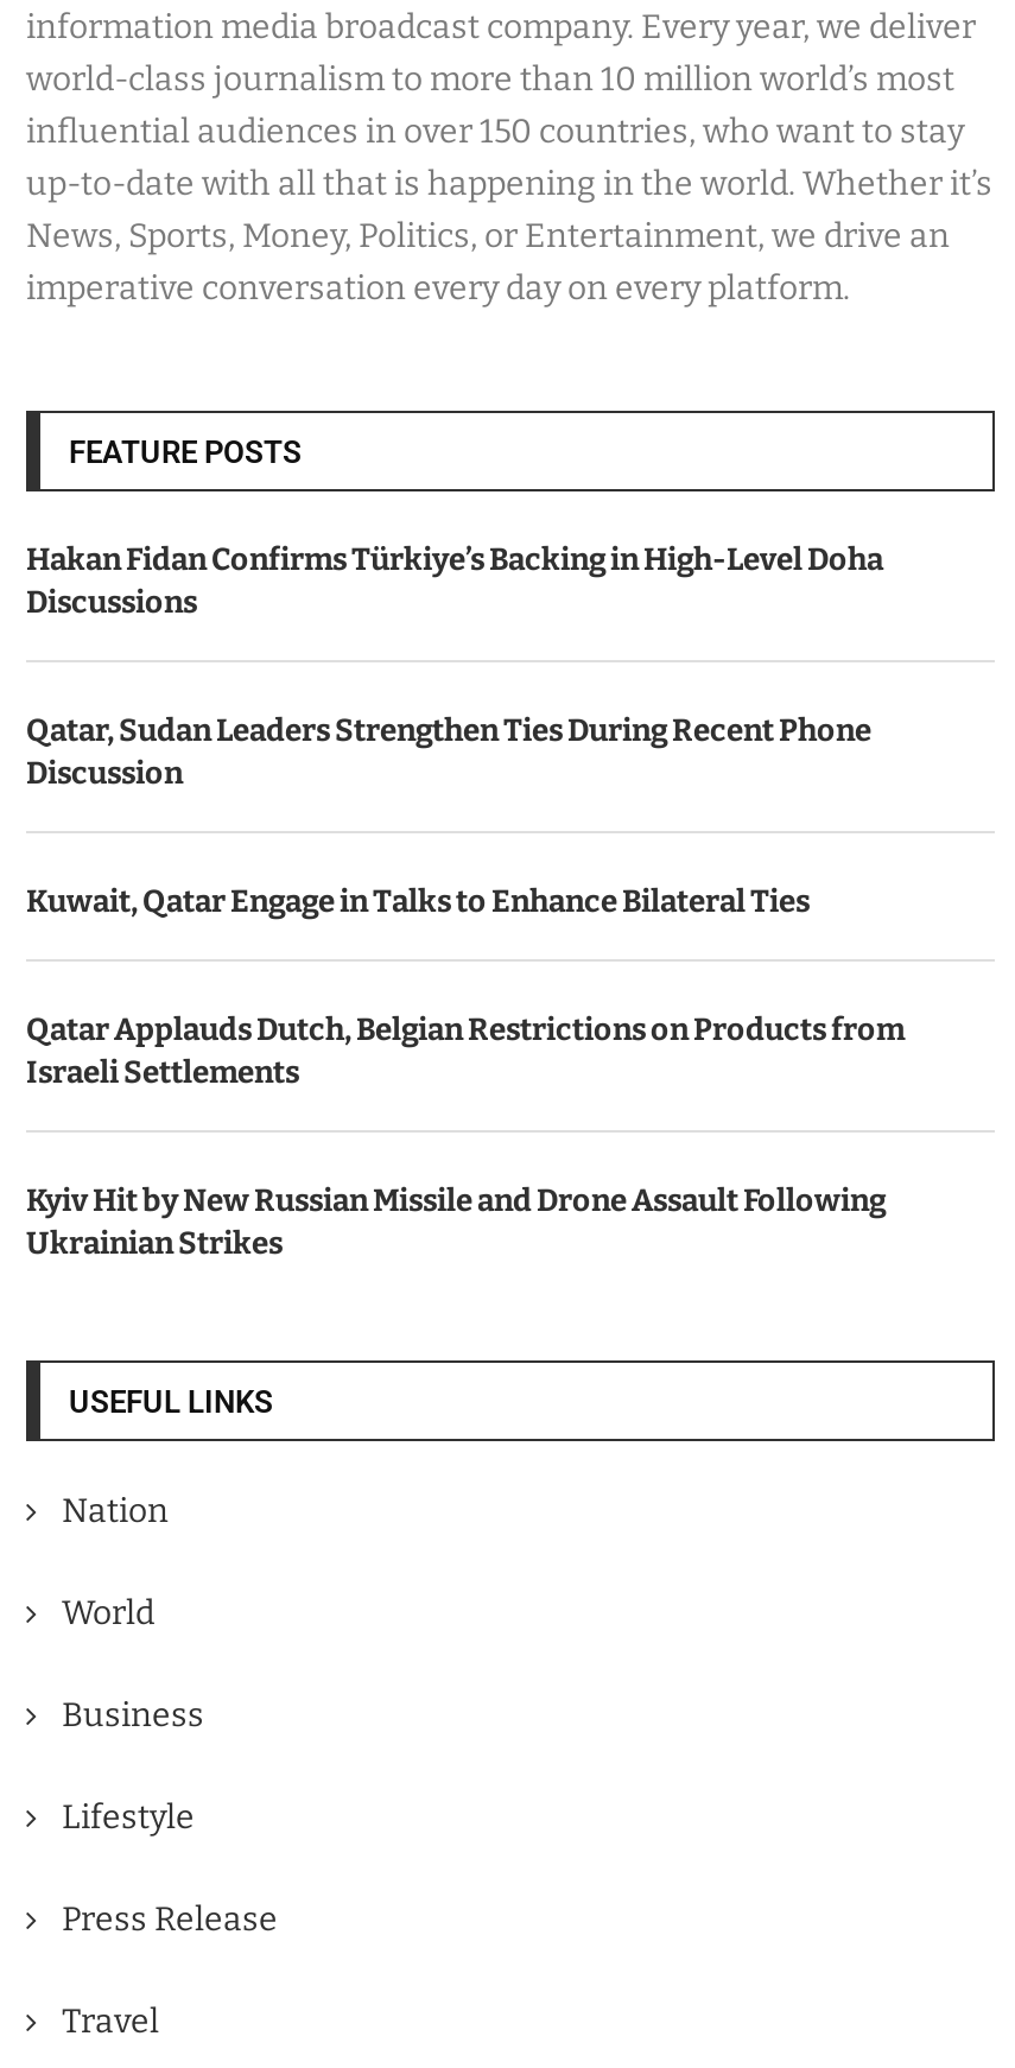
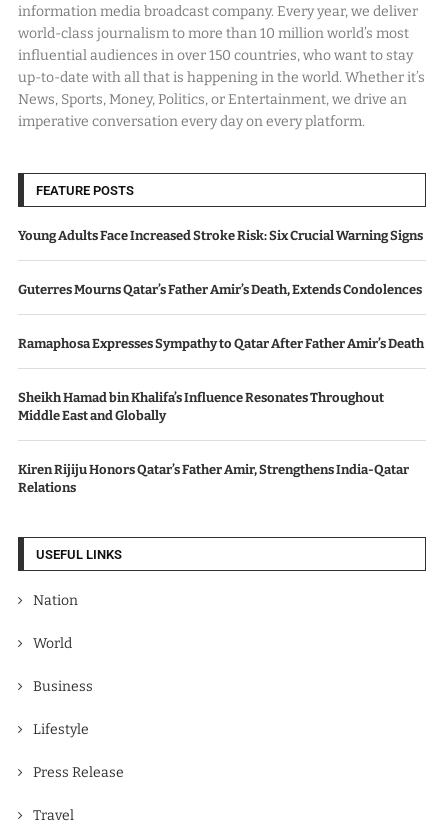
[26,540,883,619] Hakan Fidan Confirms Türkiye’s Backing in High-Level Doha | Discussions -> [18,228,423,243] Young Adults Face Increased Stroke Risk: Six Crucial Warning Signs
[26,711,871,790] Qatar, Sudan Leaders Strengthen Ties During Recent Phone | Discussion -> [18,282,422,297] Guterres Mourns Qatar’s Father Amir’s Death, Extends Condolences
[26,882,810,918] Kuwait, Qatar Engage in Talks to Enhance Bilateral Ties -> [18,336,424,351] Ramaphosa Expresses Sympathy to Qatar After Father Amir’s Death
[26,1010,905,1089] Qatar Applauds Dutch, Belgian Restrictions on Products from | Israeli Settlements -> [18,390,384,423] Sheikh Hamad bin Khalifa’s Influence Resonates Throughout | Middle East and Globally
[26,1181,886,1260] Kyiv Hit by New Russian Missile and Drone Assault Following | Ukrainian Strikes -> [18,462,409,495] Kiren Rijiju Honors Qatar’s Father Amir, Strengthens India-Qatar | Relations

